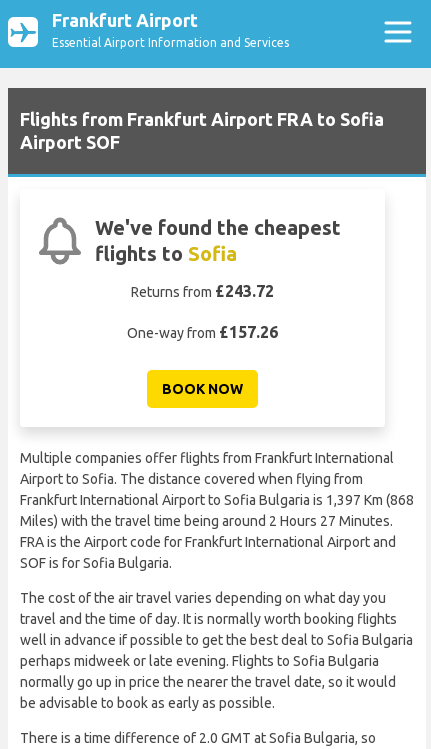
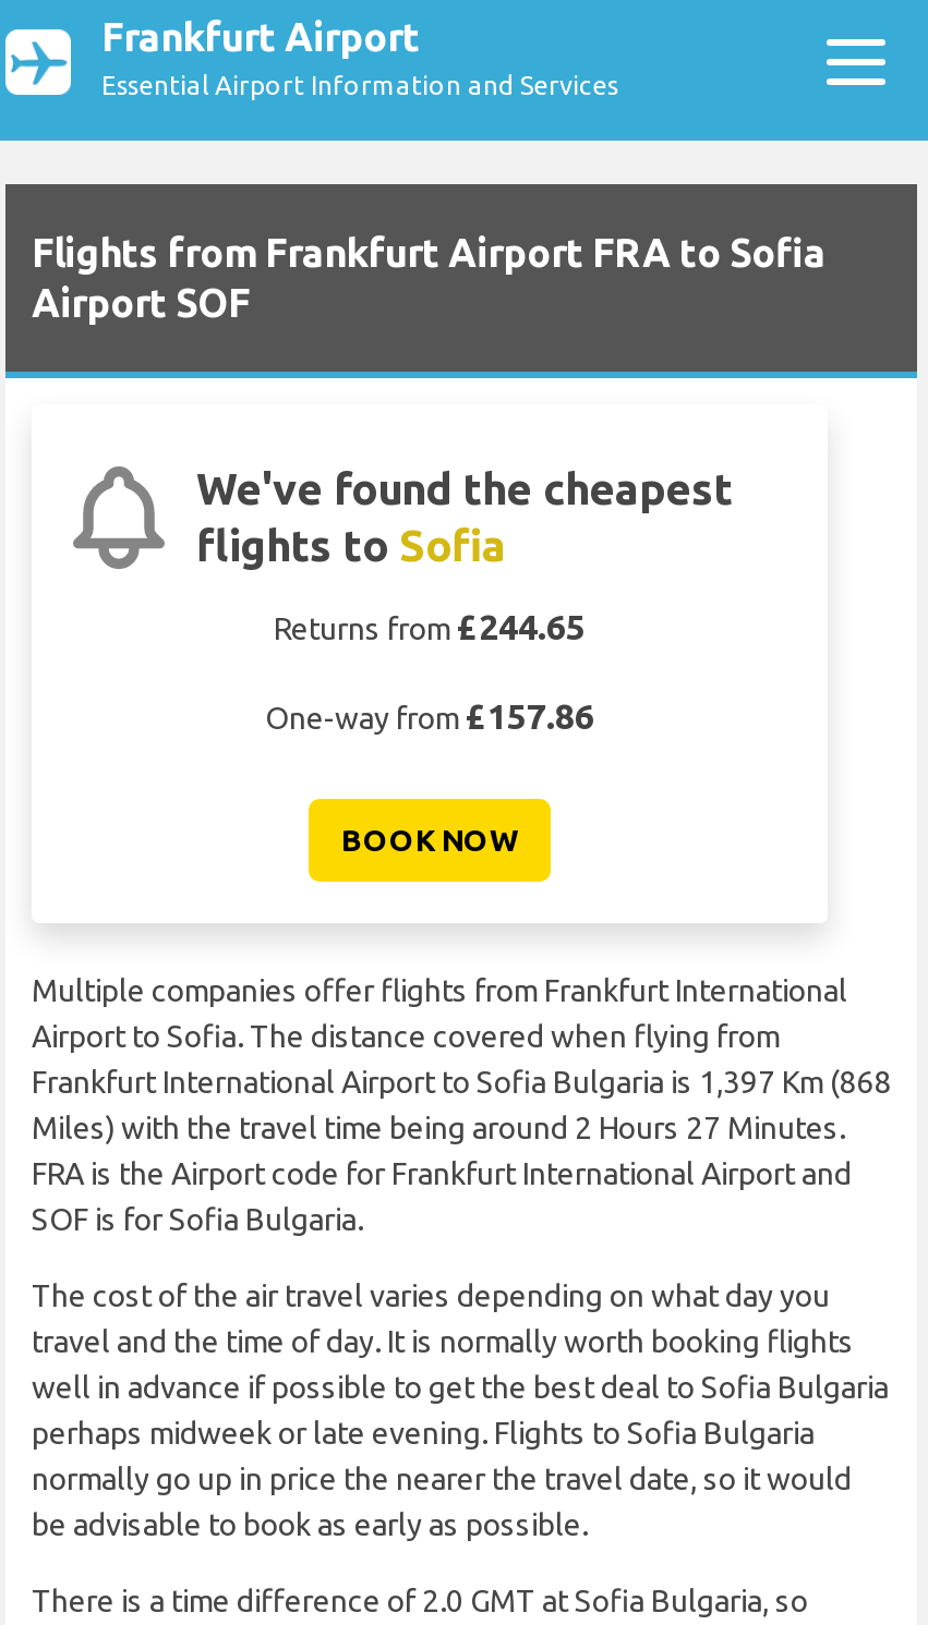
[131,282,274,300] Returns from £243.72 -> [274,607,586,647] Returns from £244.65
[127,323,278,341] One-way from £157.26 -> [265,697,594,736] One-way from £157.86

